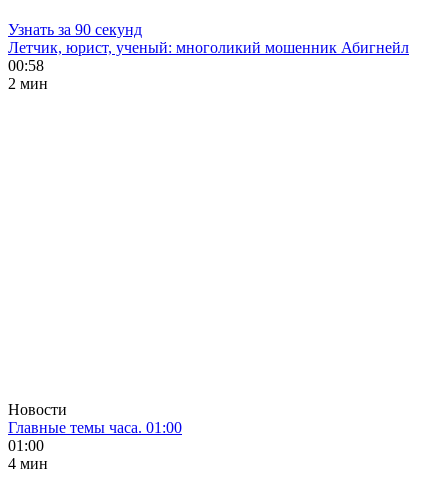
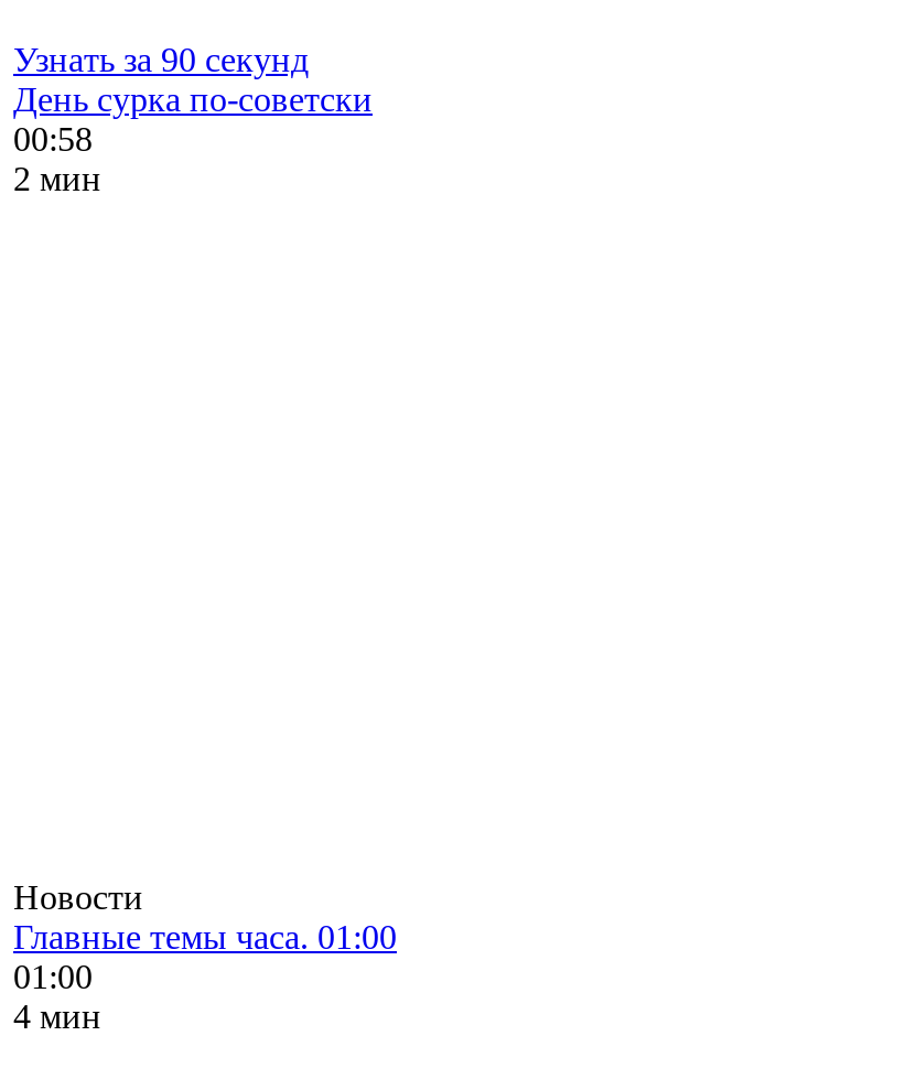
[8,39,409,56] Летчик, юрист, ученый: многоликий мошенник Абигнейл -> [13,80,373,118] День сурка по-советски

